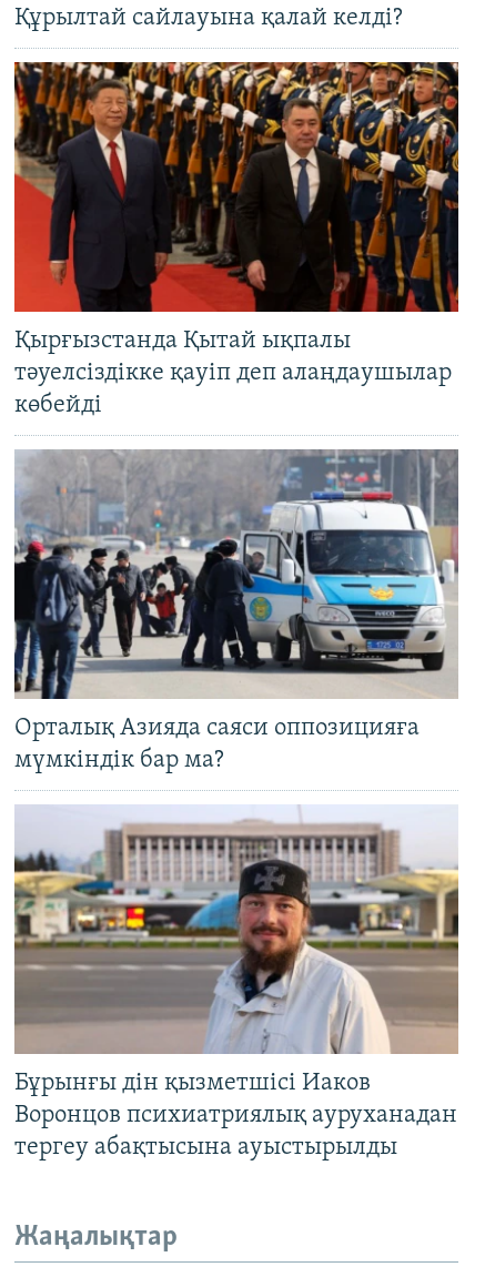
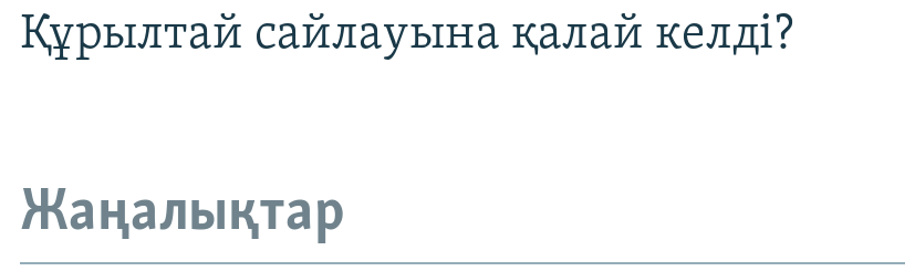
[13,61,459,418] [image] | Қырғызстанда Қытай ықпалы | тәуелсіздікке қауіп деп алаңдаушылар | көбейді -> none
[13,448,459,773] [image] | Орталық Азияда саяси оппозицияға | мүмкіндік бар ма? -> none
[13,805,459,1160] [image] | Бұрынғы дін қызметшісі Иаков | Воронцов психиатриялық ауруханадан | тергеу абақтысына ауыстырылды -> none

